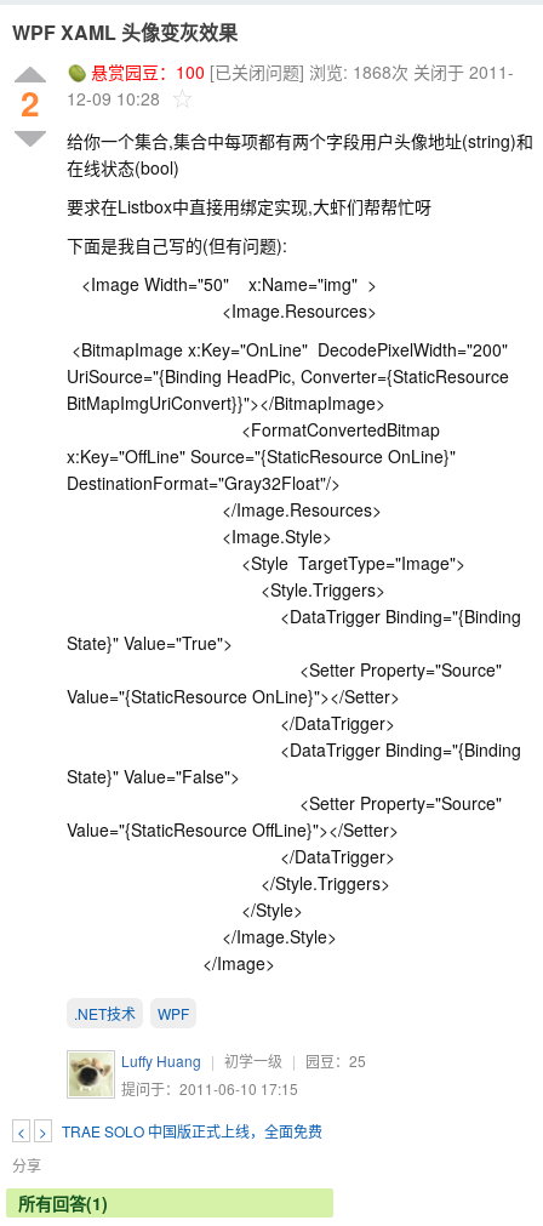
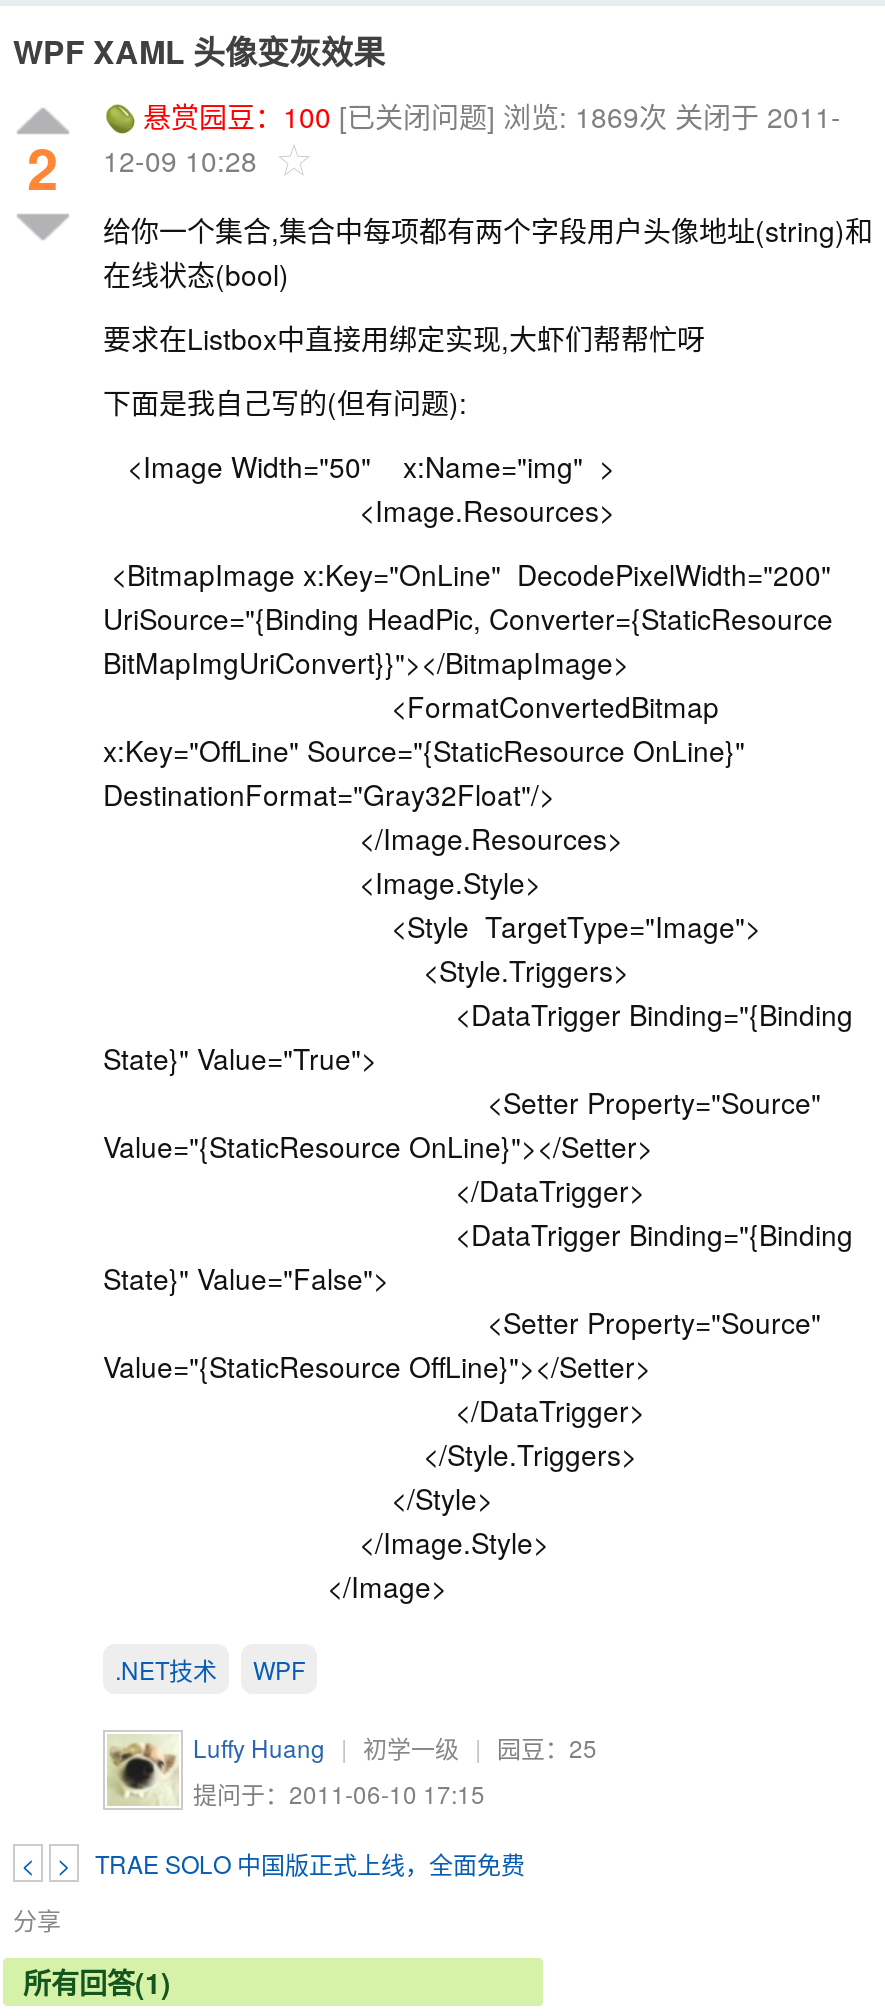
[91,59,514,84] 悬赏园豆：100 [已关闭问题]浏览: 1868次 关闭于 2011- -> [143,96,841,136] 悬赏园豆：100 [已关闭问题]浏览: 1869次 关闭于 2011-

